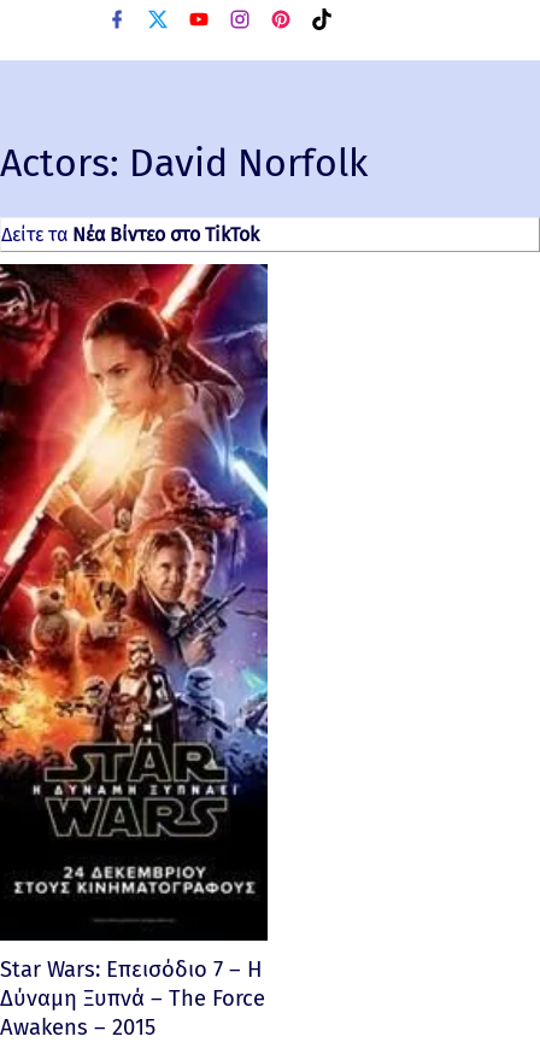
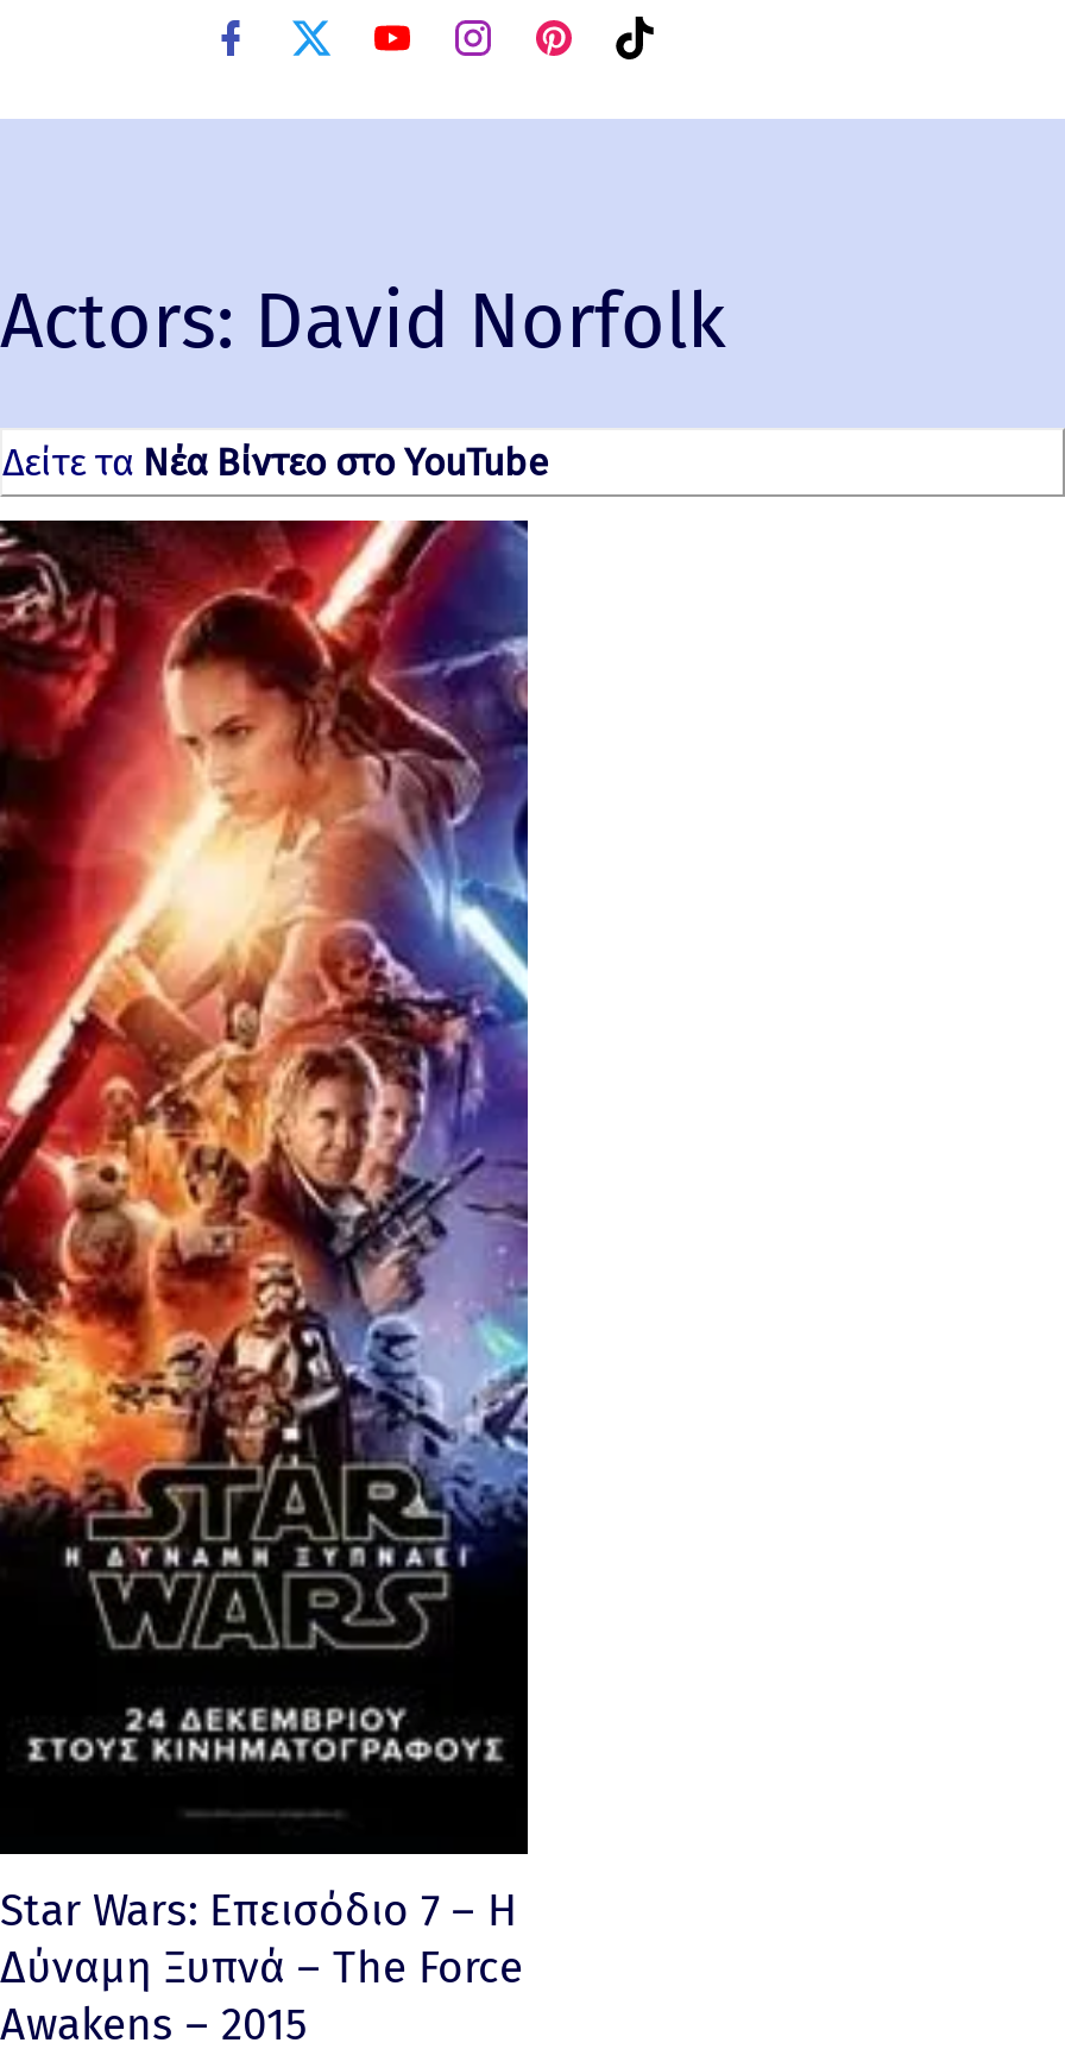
[1,223,259,246] Δείτε τα Νέα Βίντεο στο TikTok -> [2,440,549,485] Δείτε τα Νέα Βίντεο στο YouTube

